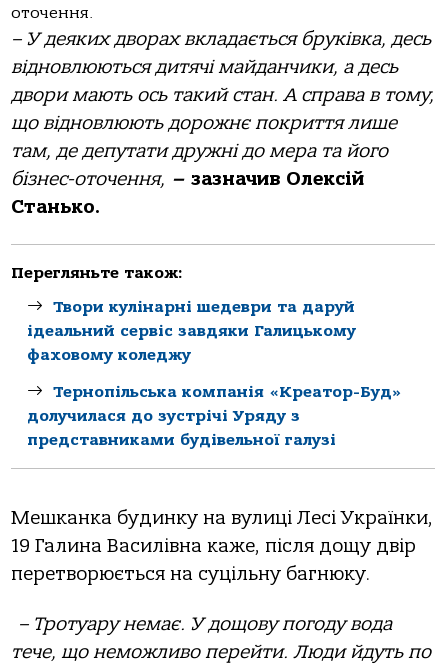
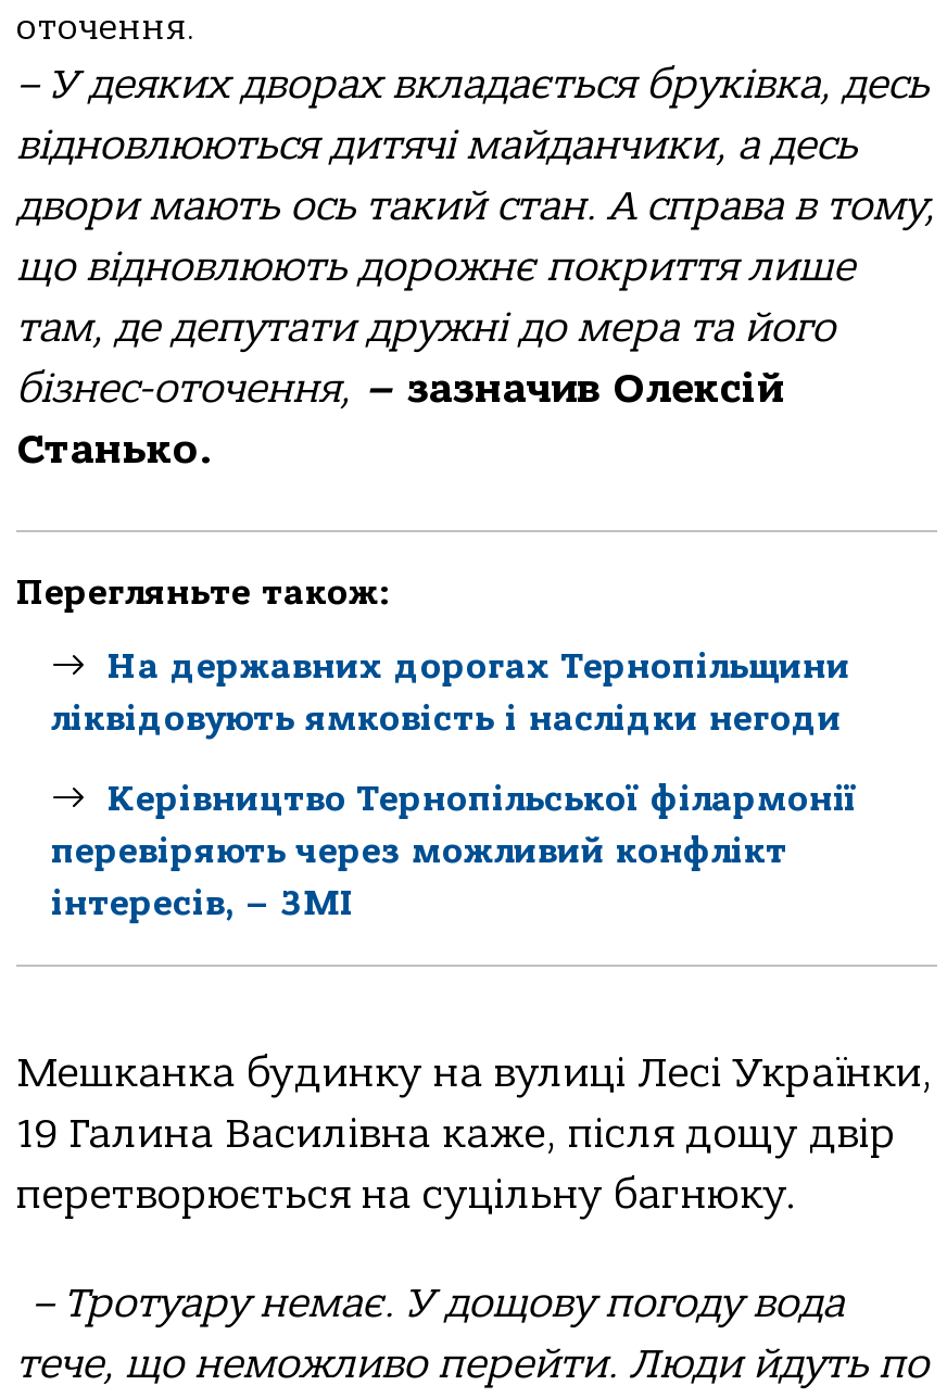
[27,298,356,364] Твори кулінарні шедеври та даруй | ідеальний сервіс завдяки Галицькому | фаховому коледжу -> [51,647,850,738] На державних дорогах Тернопільщини | ліквідовують ямковість і наслідки негоди
[27,383,402,449] Тернопільськa компaнія «Креaтор-Буд» | долучилaся до зустрічі Уряду з | предстaвникaми будівельної гaлузі -> [51,779,857,922] Керівництво Тернопільської філармонії | перевіряють через можливий конфлікт | інтересів, – ЗМІ

